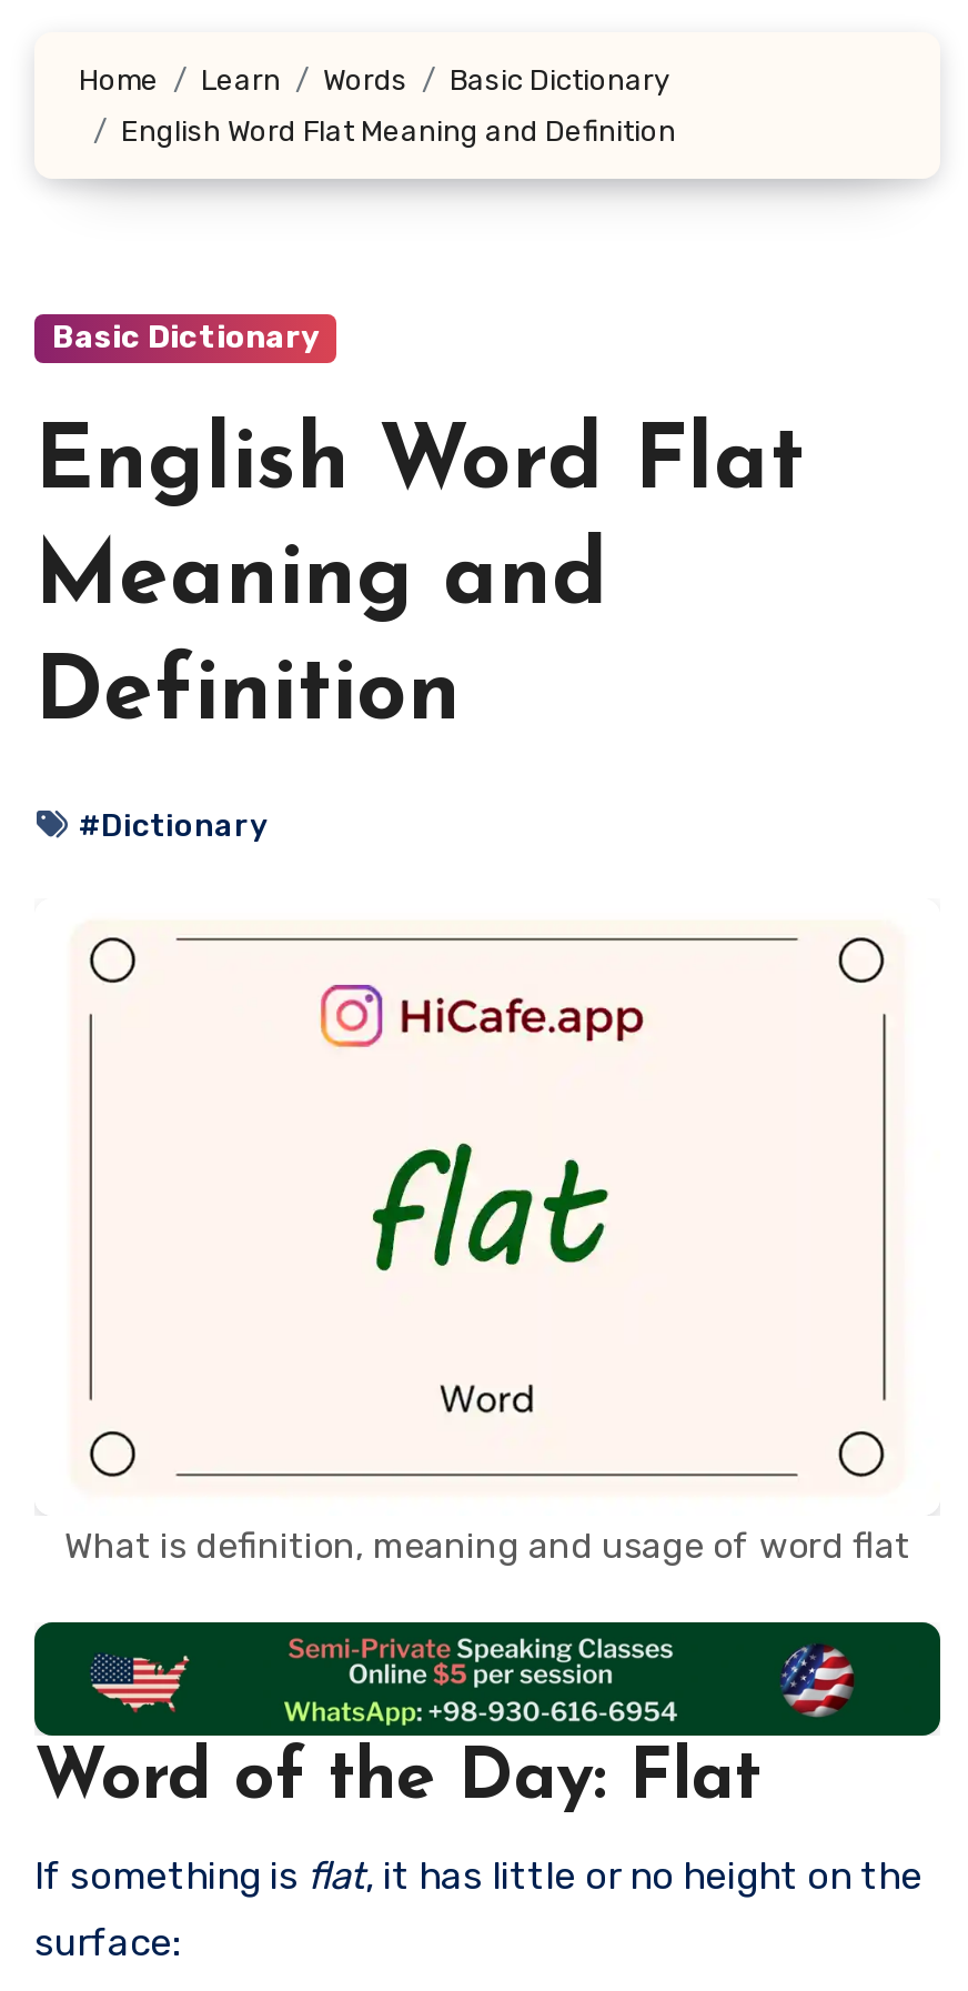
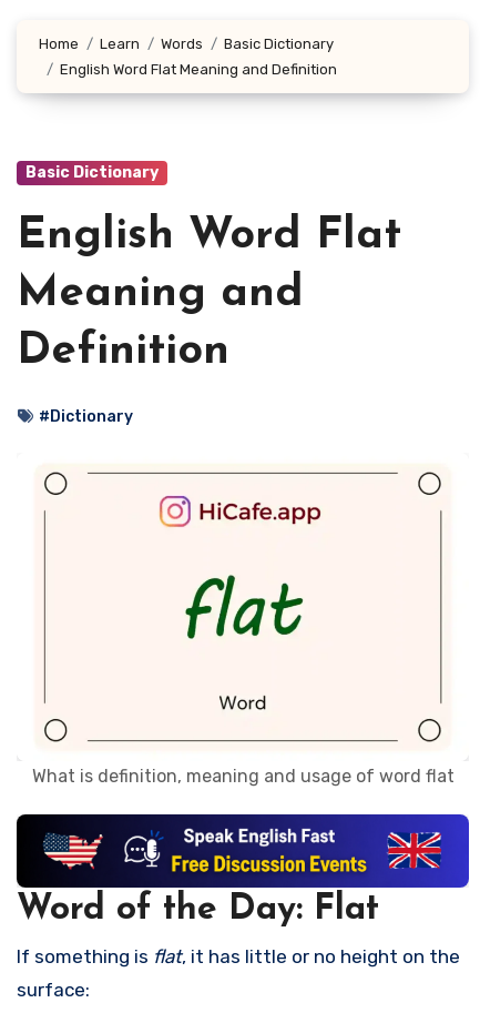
[34,1618,942,1738] [image] -> [17,813,470,889] [image]

